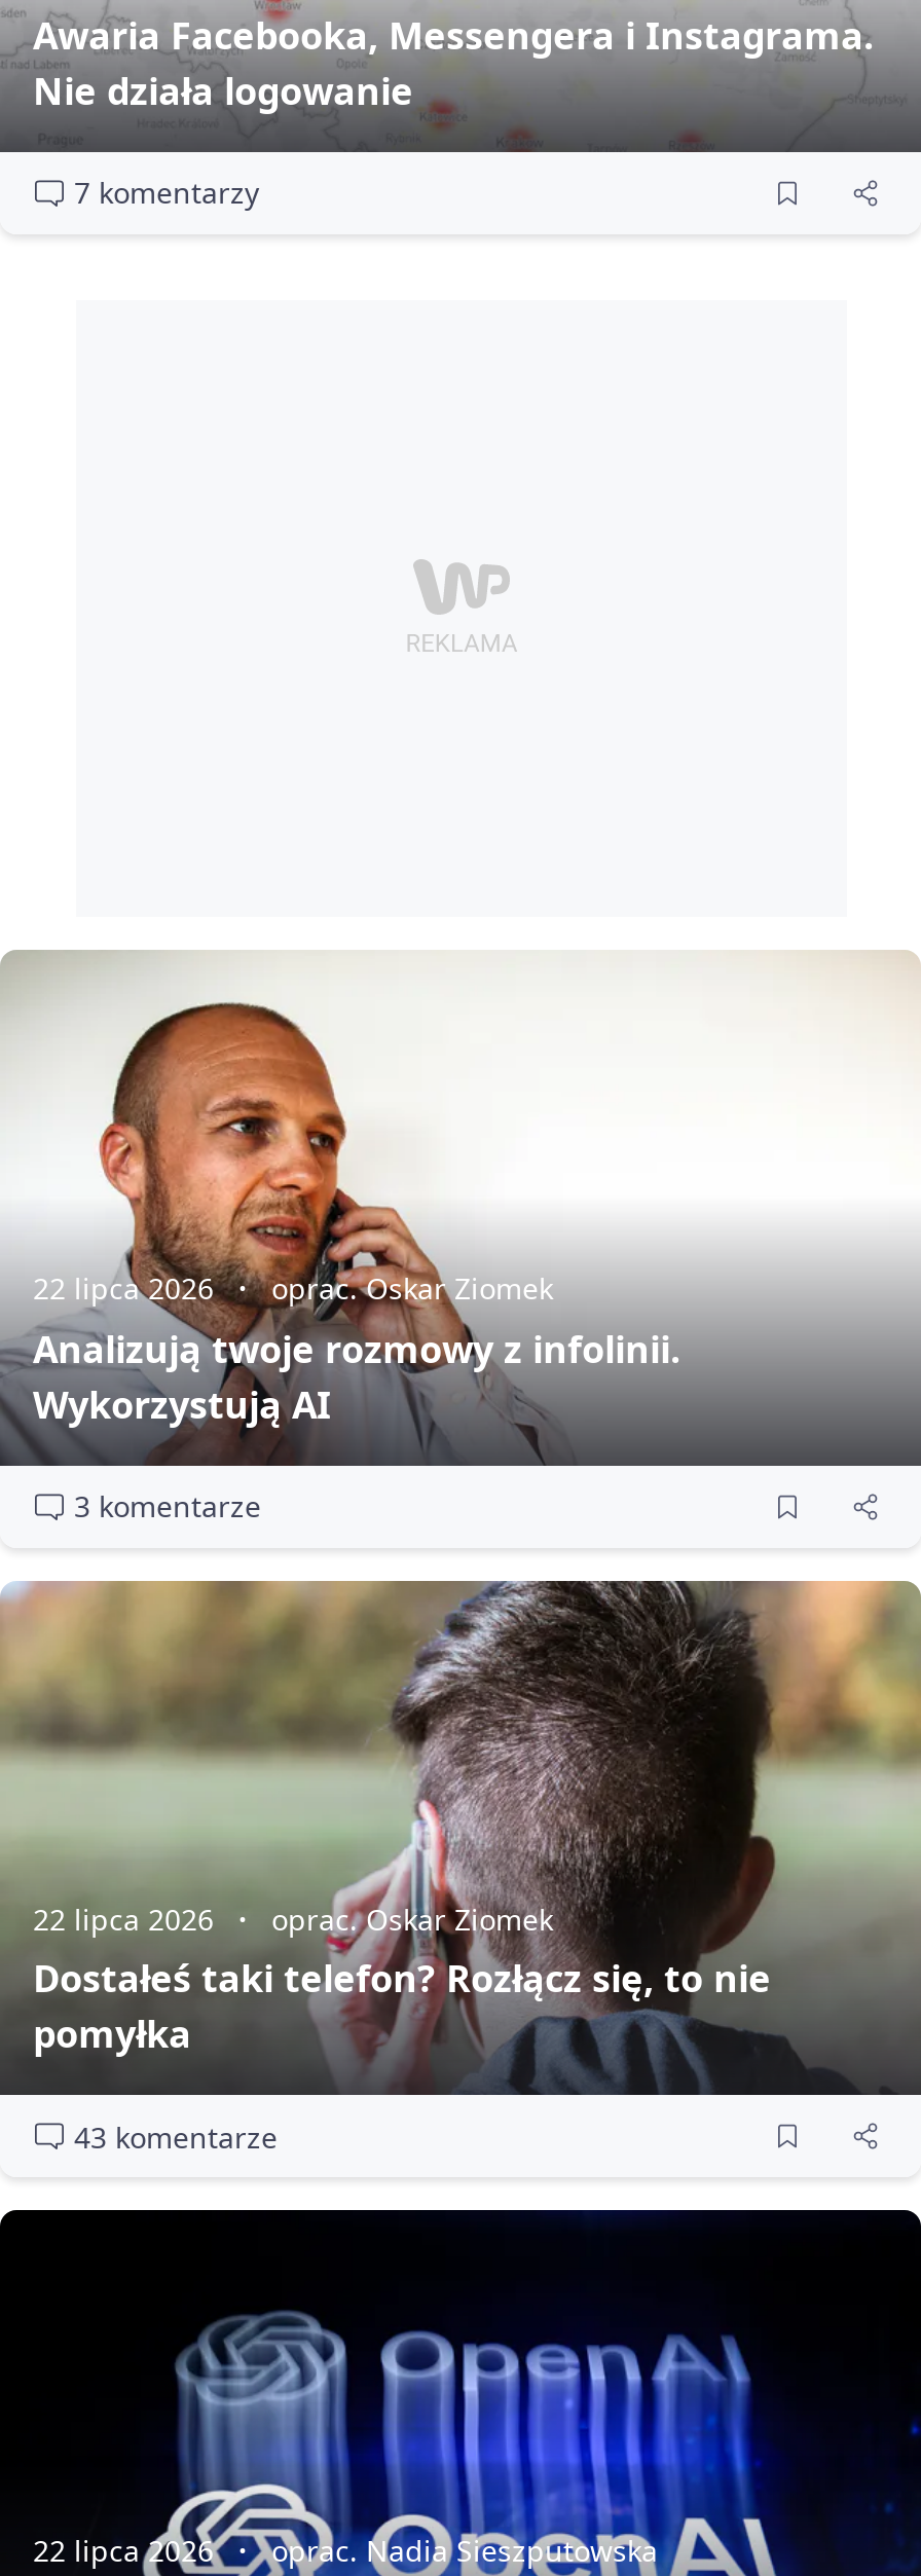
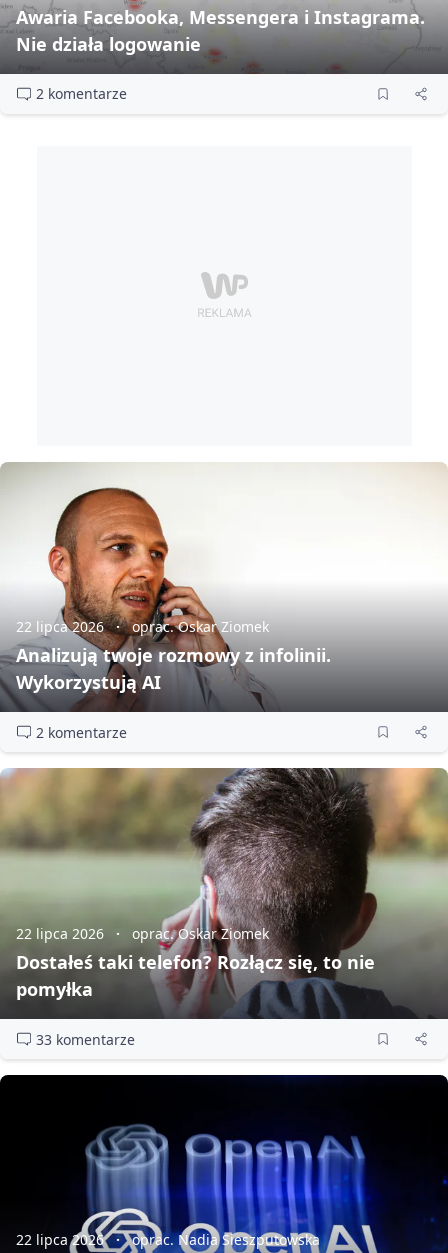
[74,173,259,212] 7 komentarzy -> [36,84,127,103] 2 komentarze
[74,1486,261,1525] 3 komentarze -> [36,723,127,742] 2 komentarze
[74,2117,278,2156] 43 komentarze -> [36,1030,135,1049] 33 komentarze

